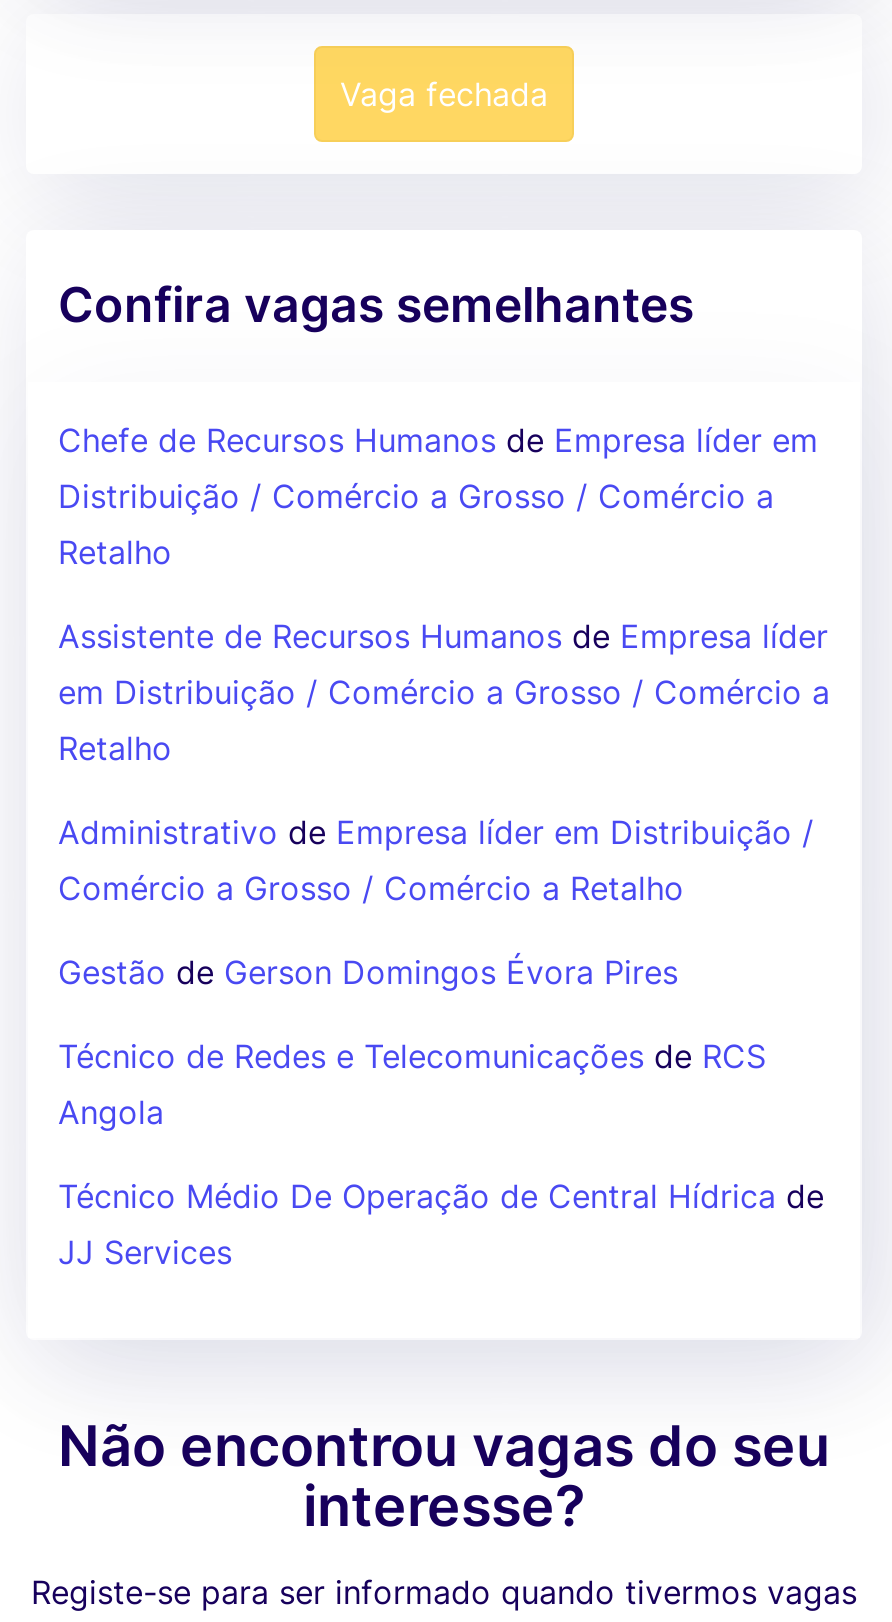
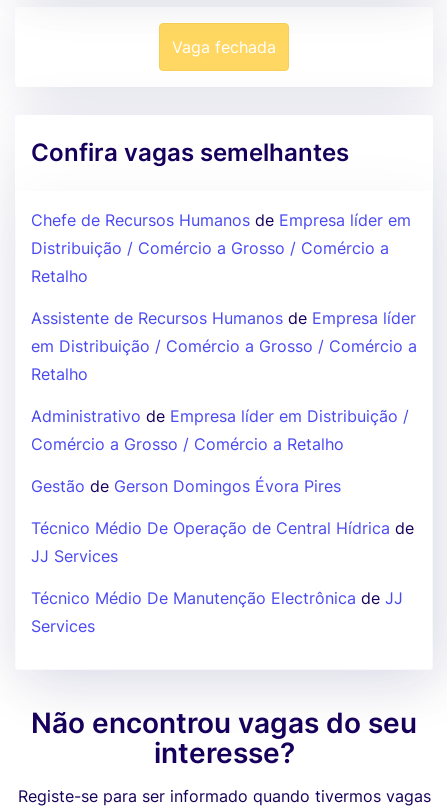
[58,1036,766,1132] Técnico de Redes e Telecomunicações de RCS | Angola -> none
moved [58,1176,824,1272] -> [31,518,414,566]: Técnico Médio De Operação de Central Hídrica de | JJ Services
none -> [31,588,403,636] Técnico Médio De Manutenção Electrônica de JJ | Services

